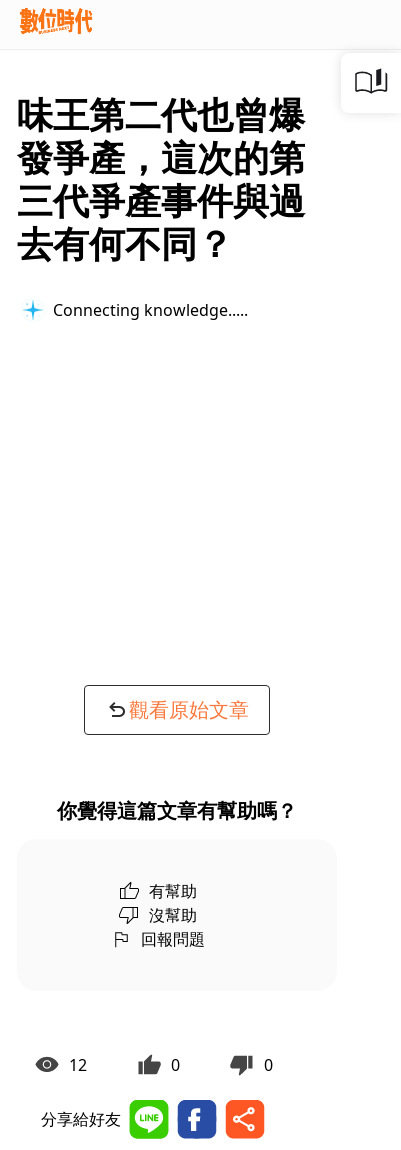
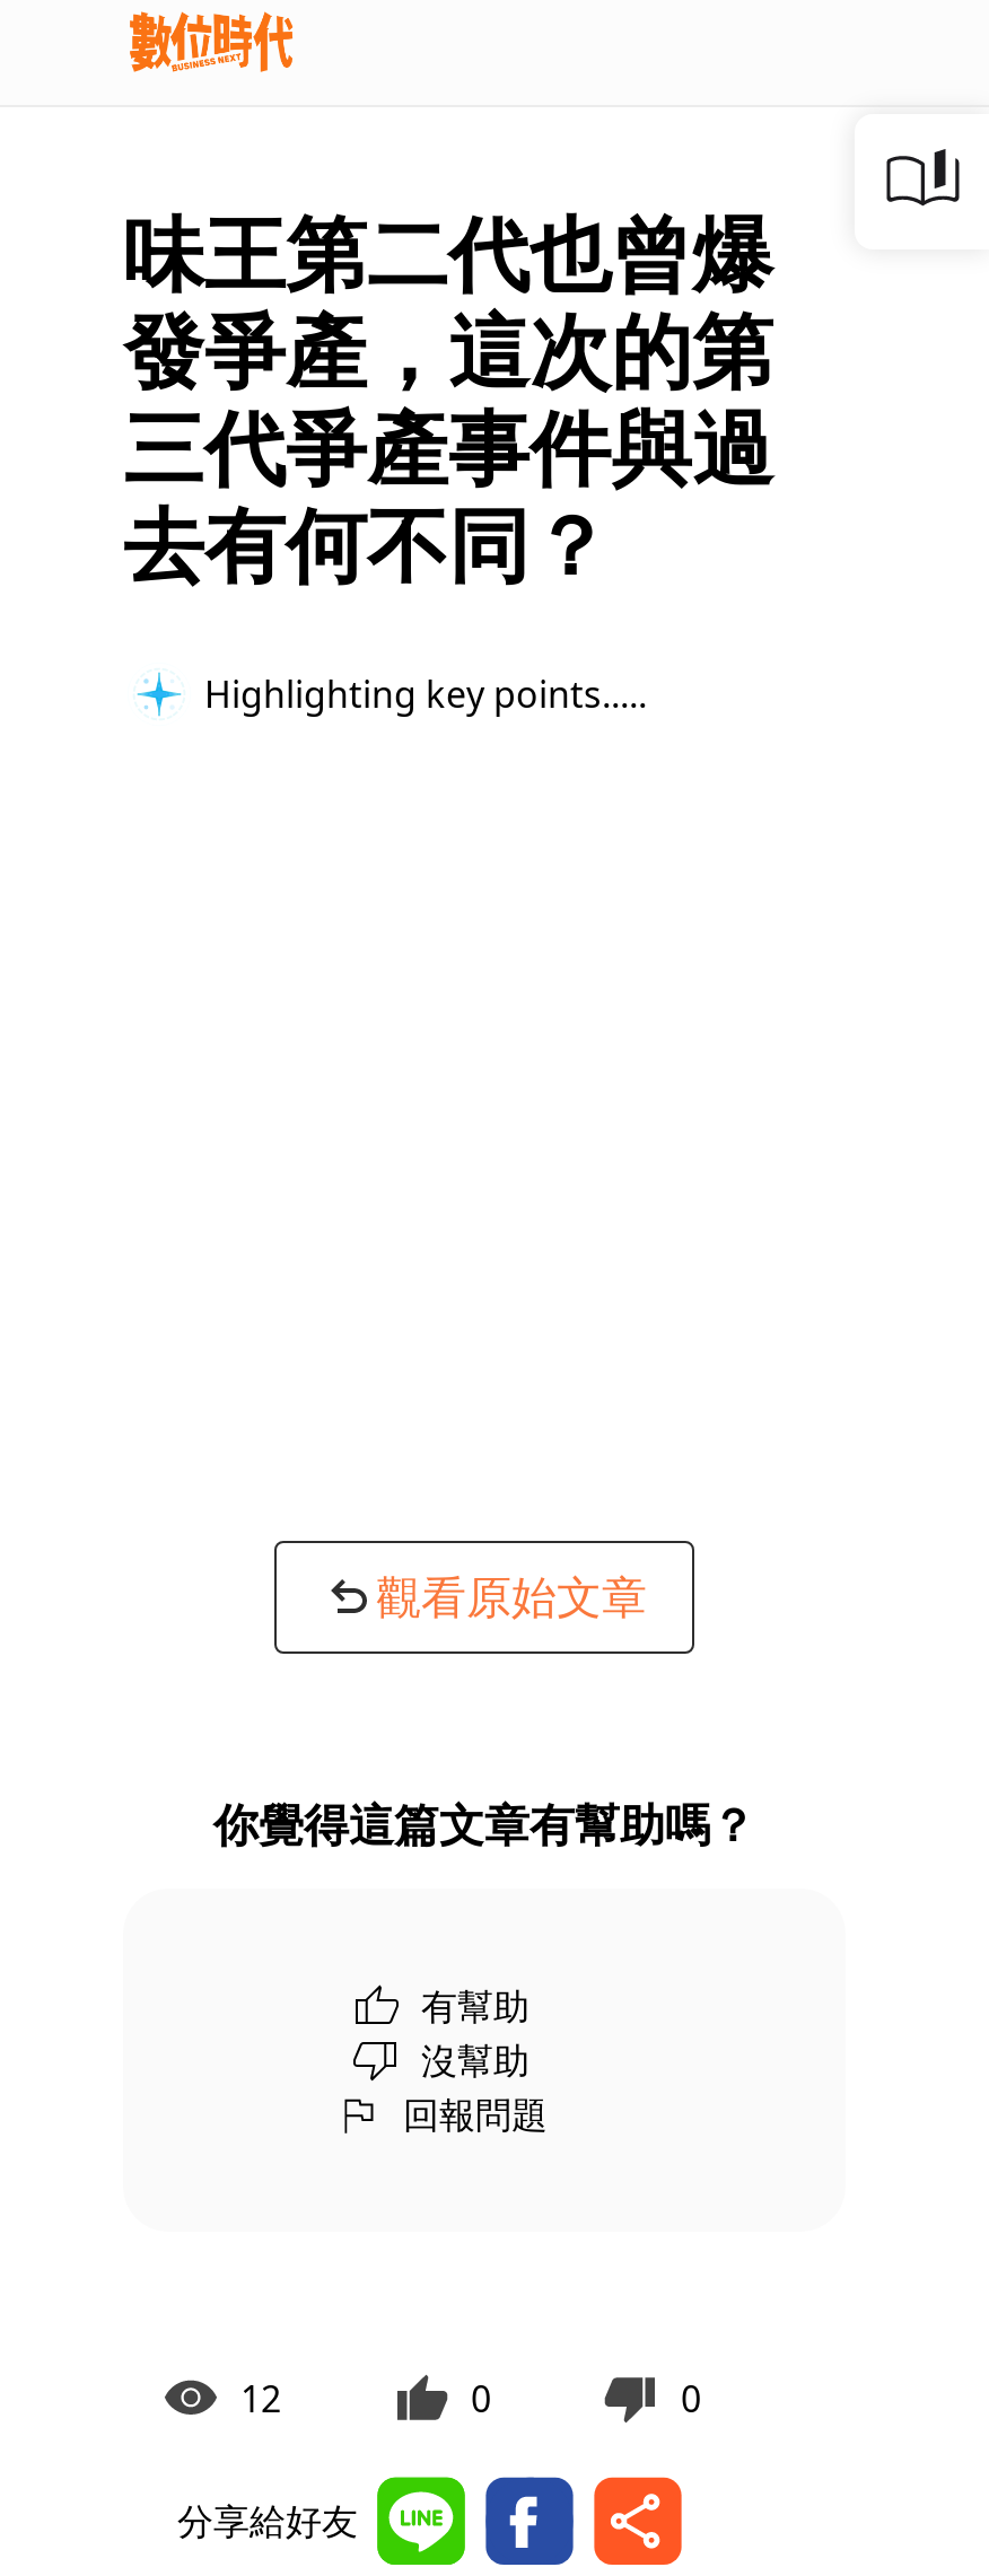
[53,298,240,320] Connecting knowledge... -> [204,668,629,718] Highlighting key points...

